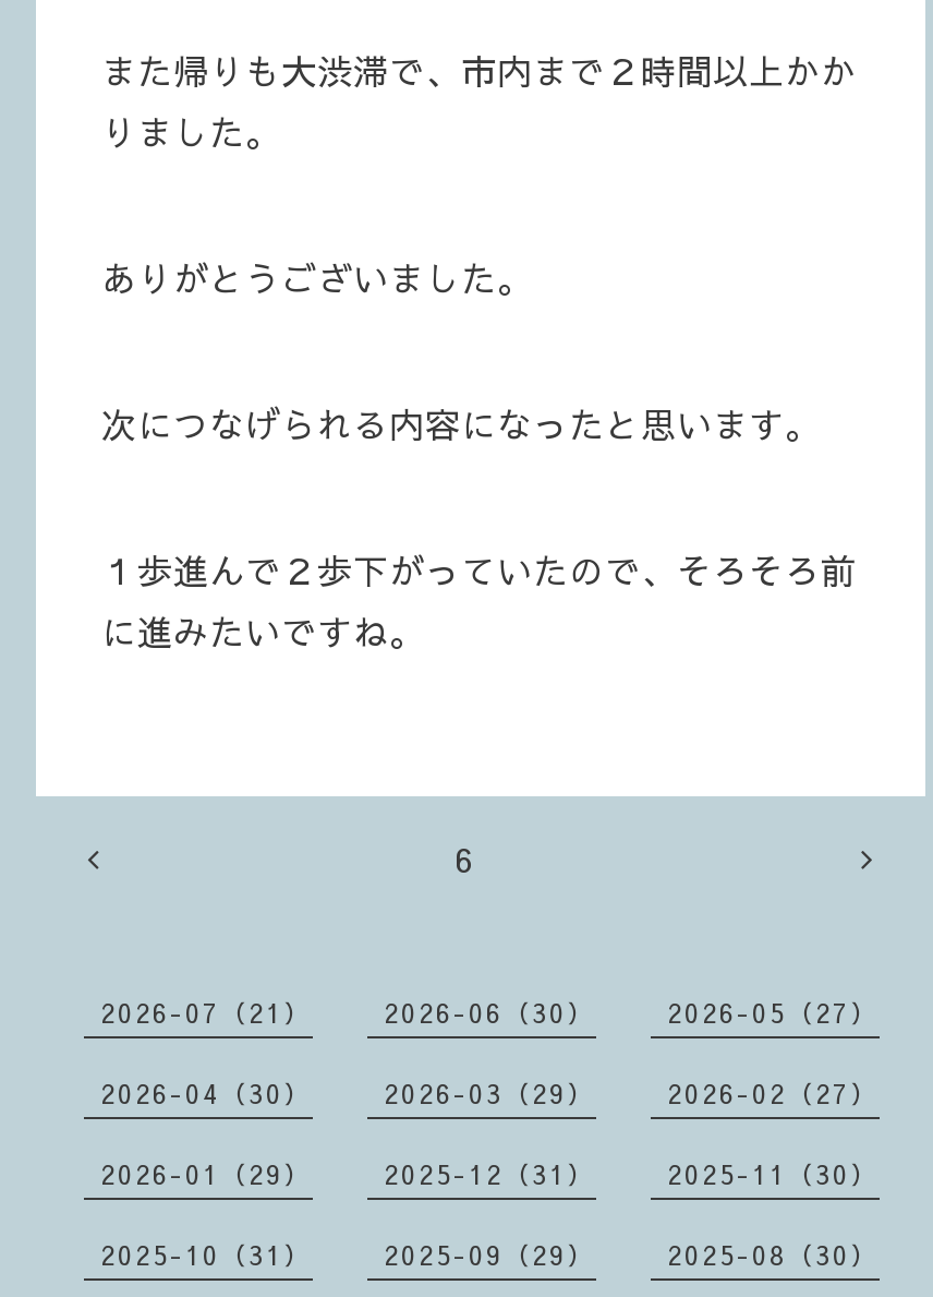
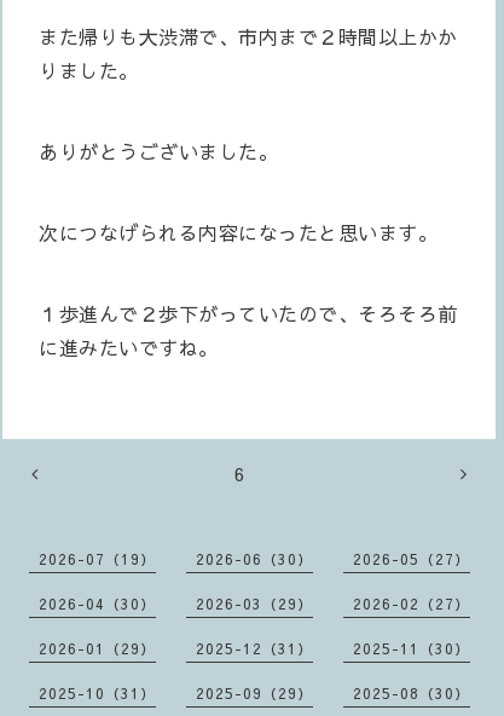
[100,995,312,1030] 2026-07（21） -> [38,549,155,568] 2026-07（19）

